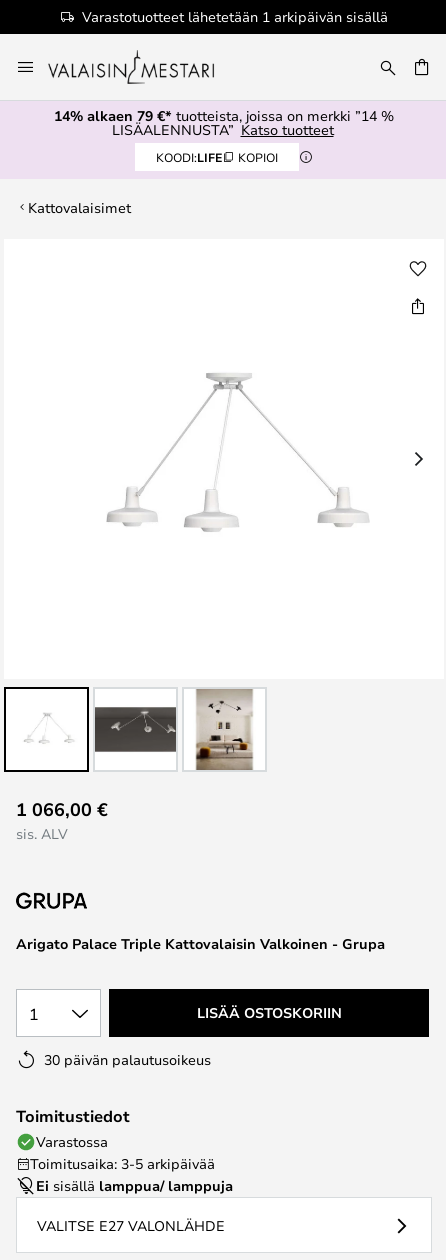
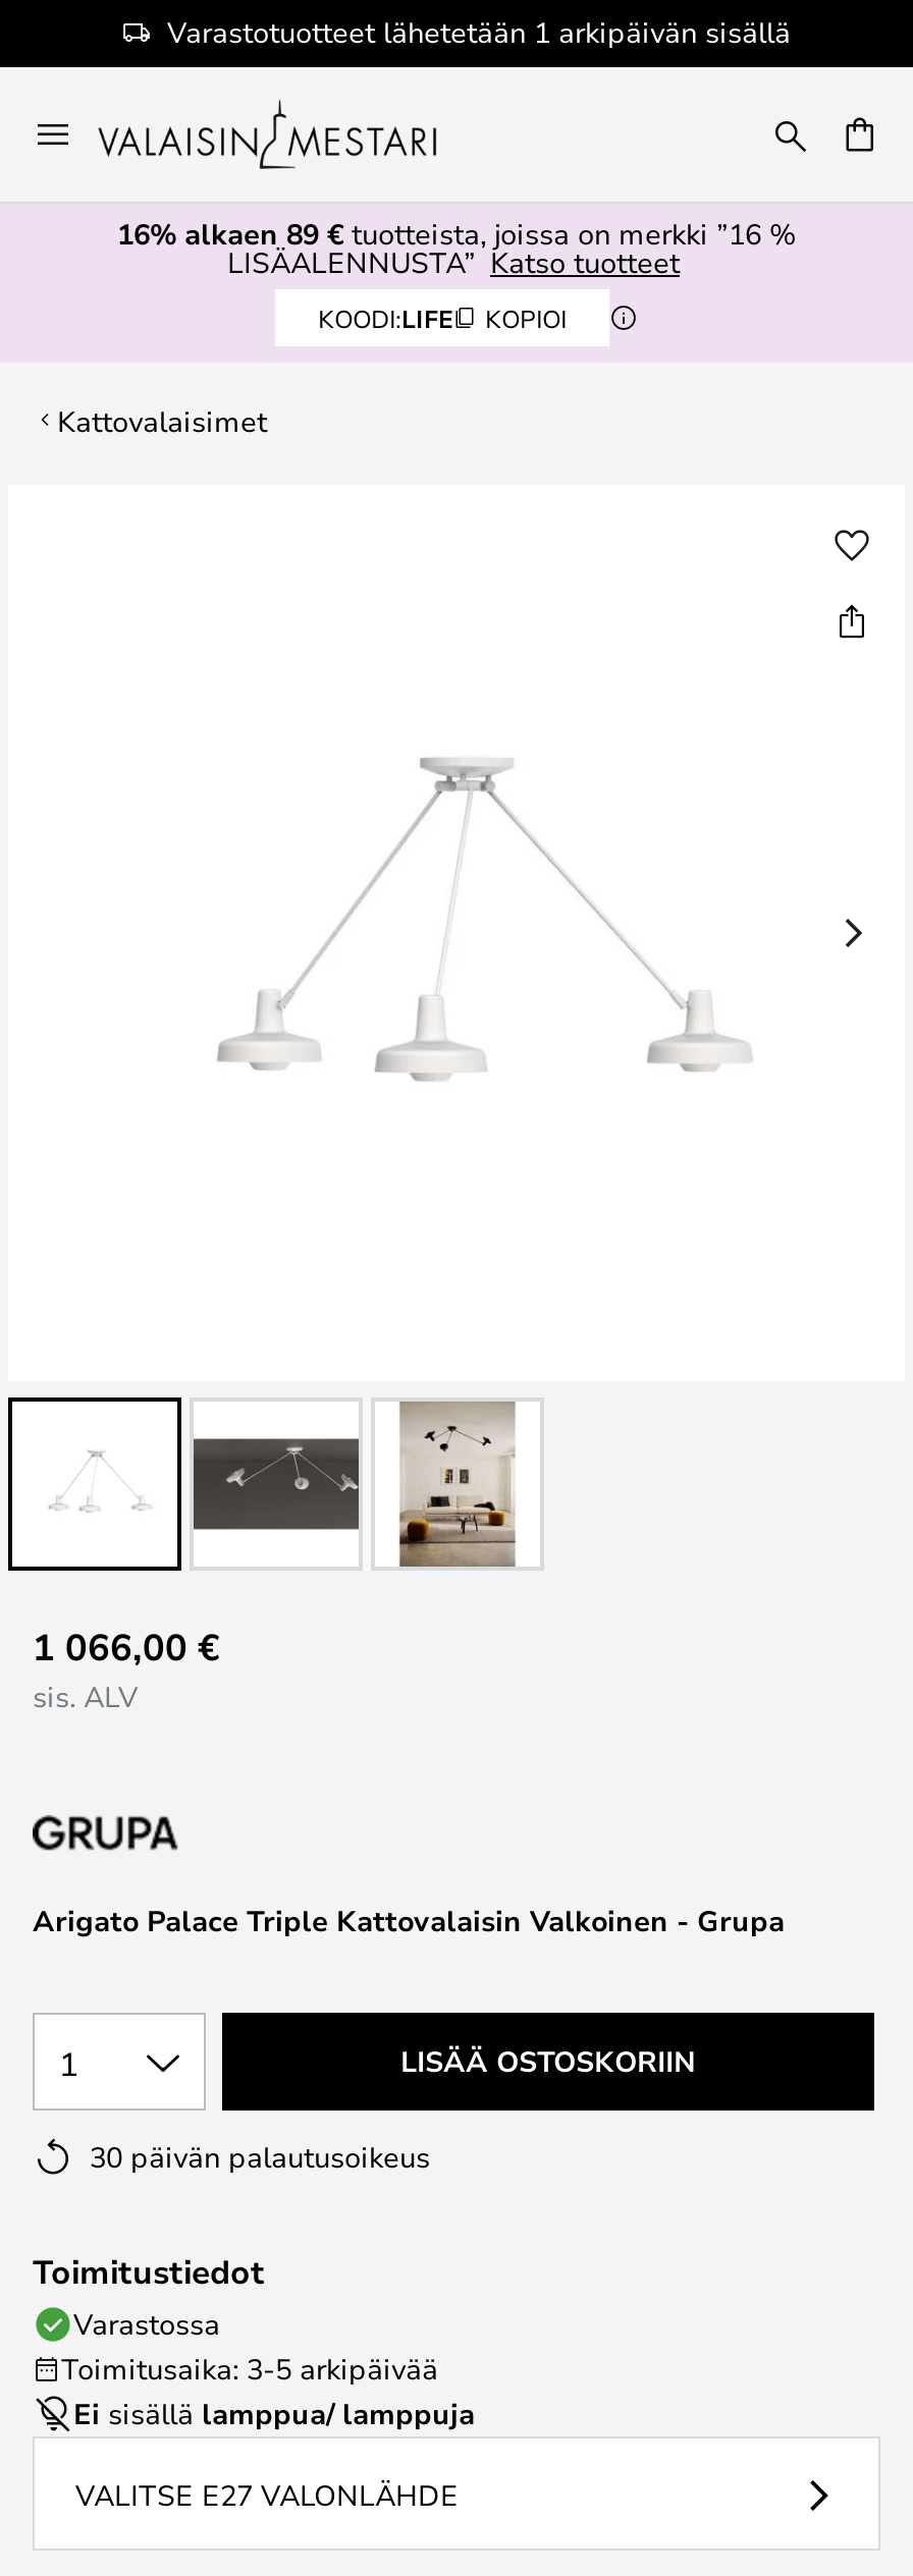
[54,106,394,125] 14% alkaen 79 €* tuotteista, joissa on merkki ”14 % -> [117,214,796,253] 16% alkaen 89 €tuotteista, joissa on merkki ”16 %

